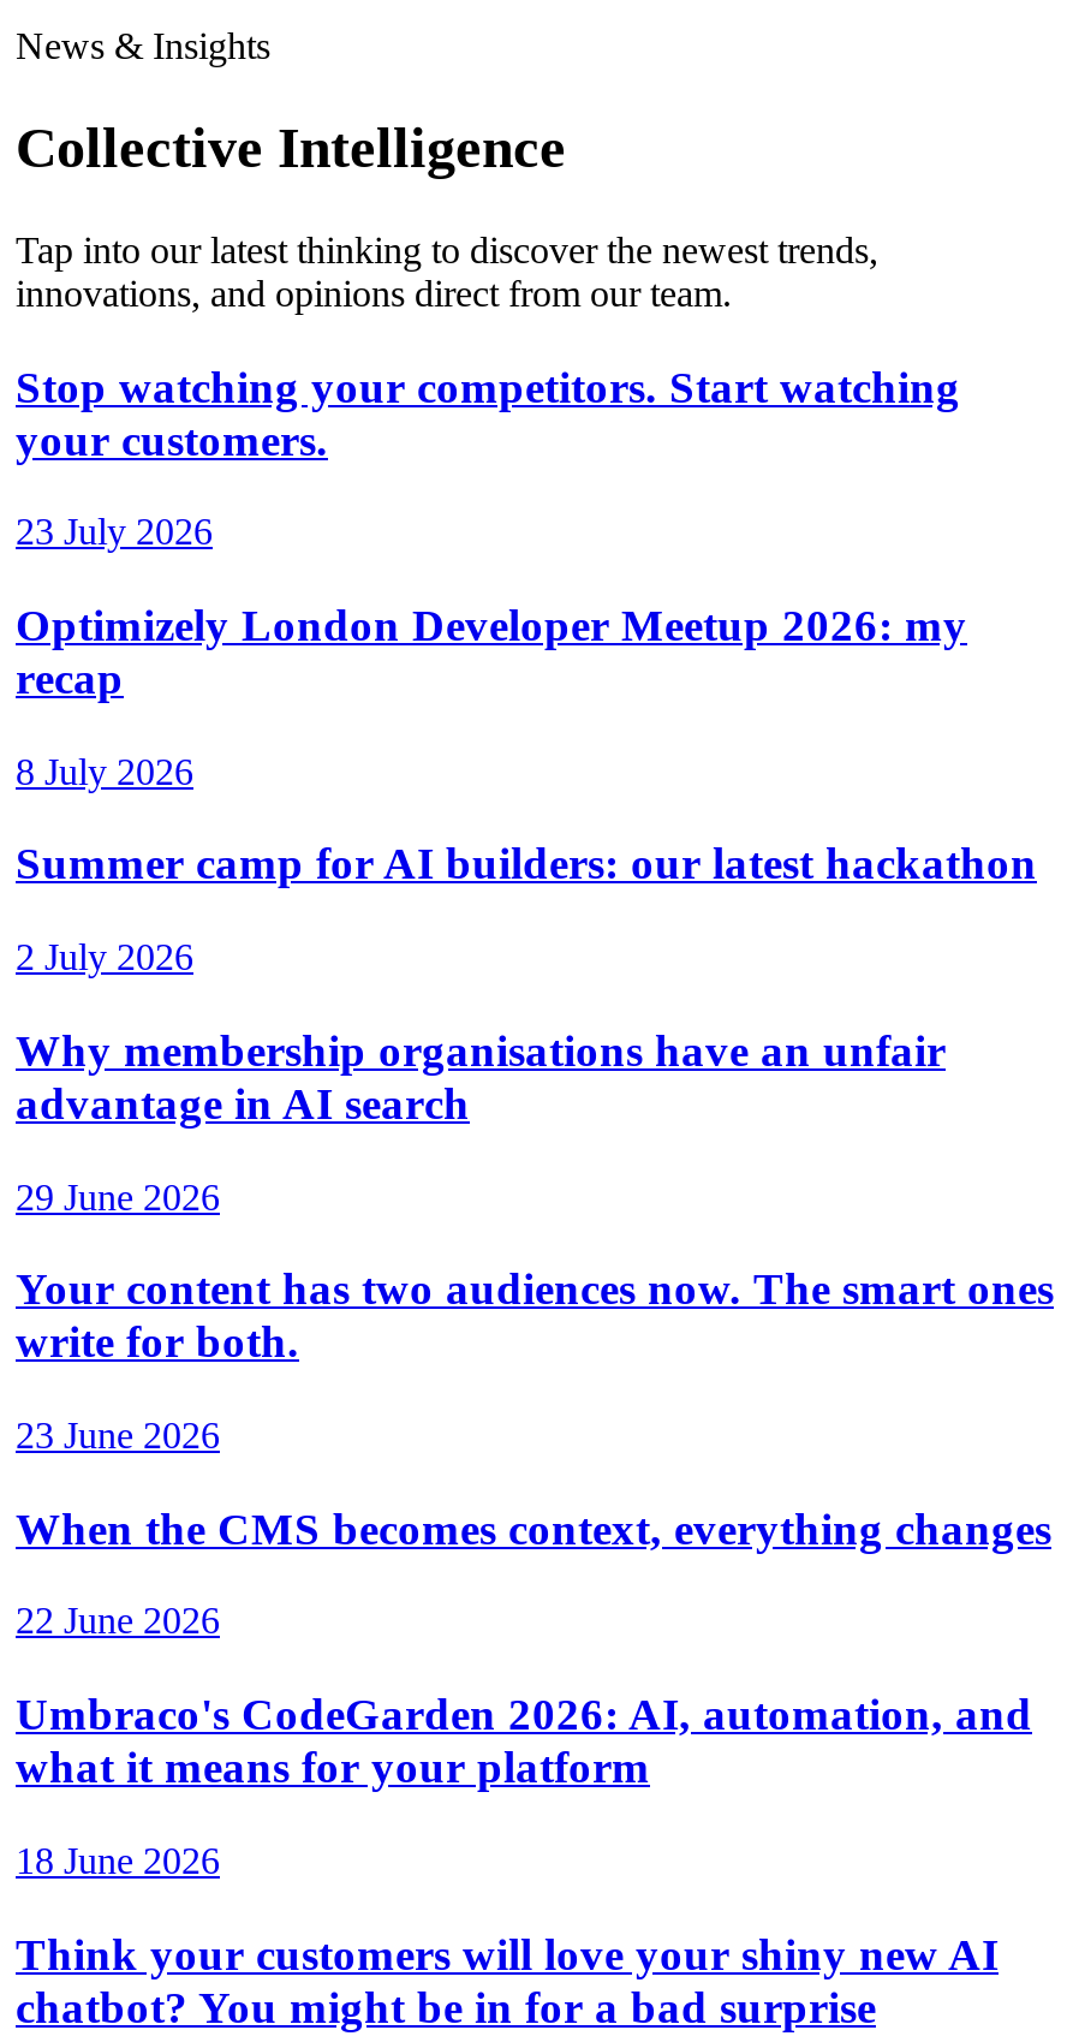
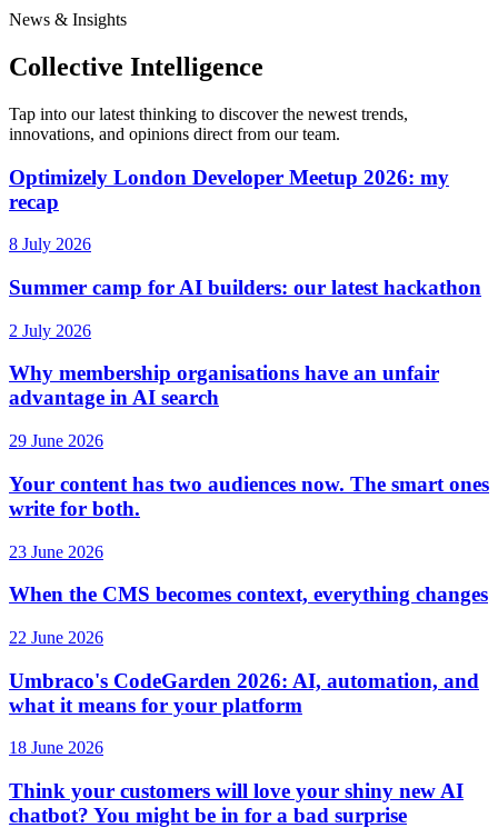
[16,361,960,552] Stop watching your competitors. Start watching | your customers. | 23 July 2026 -> none

